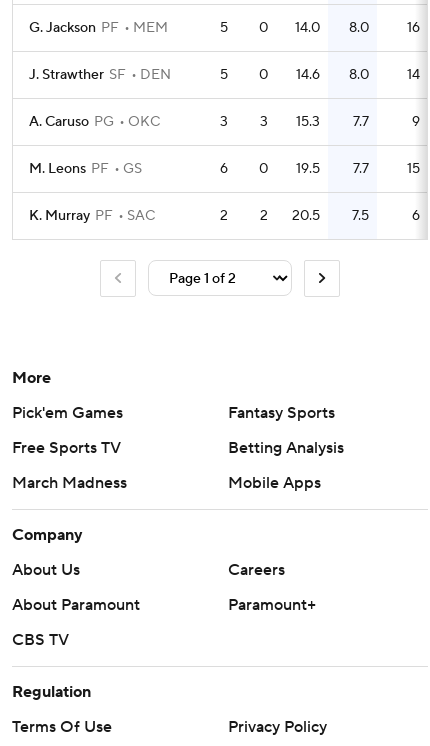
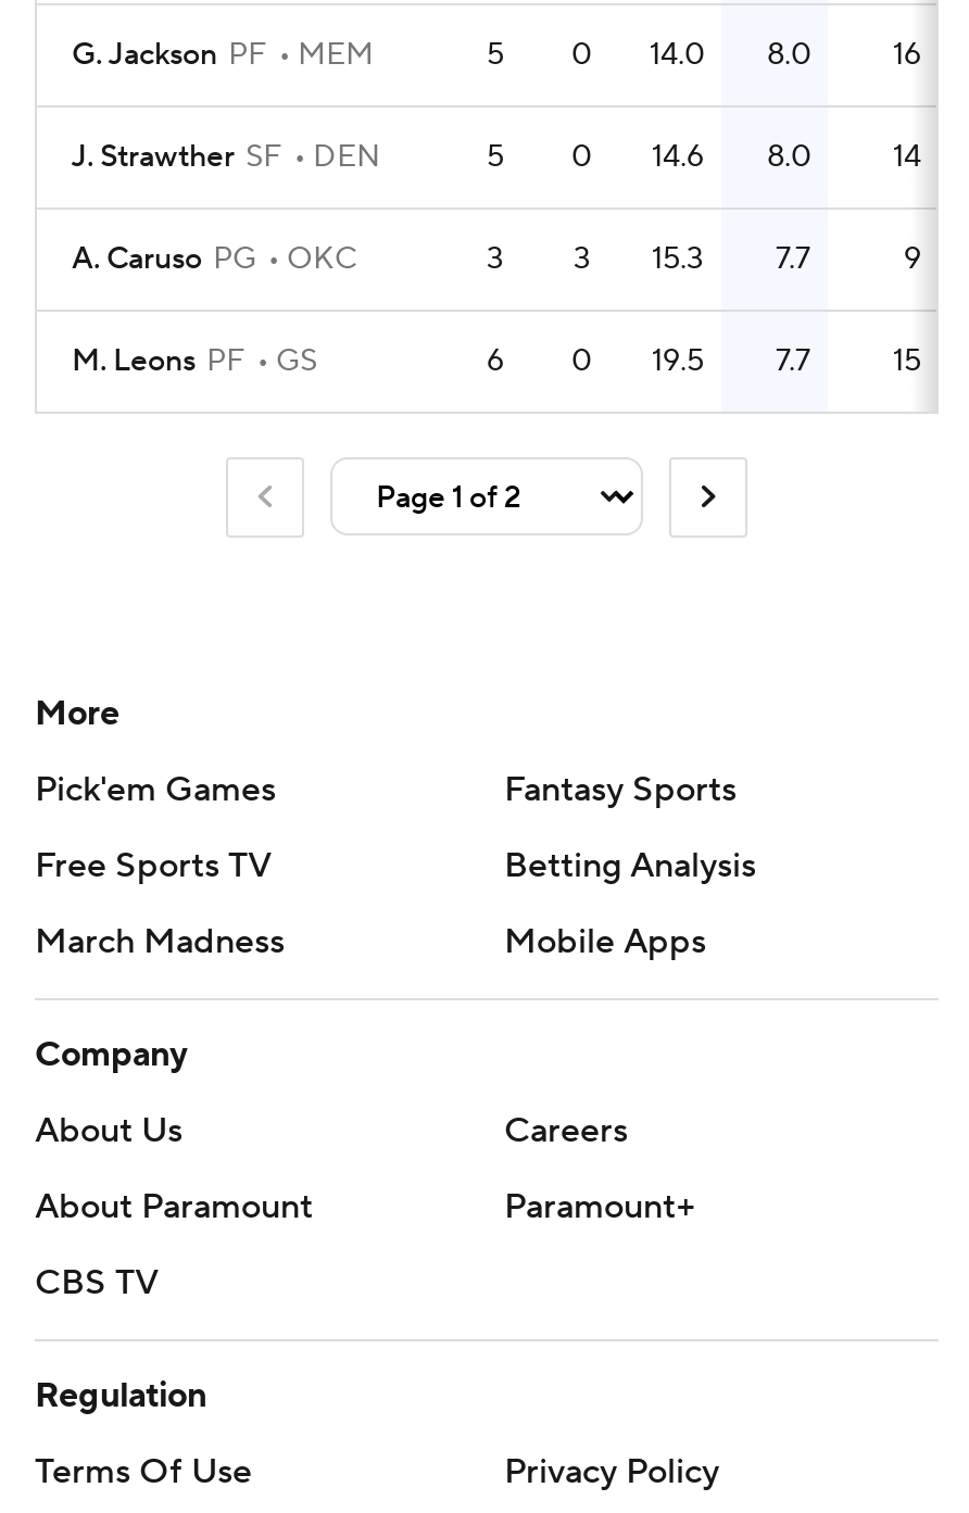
[29,207,420,225] K. Murray PF SAC | 2 | 2 | 20.5 | 7.5 | 6 -> none

